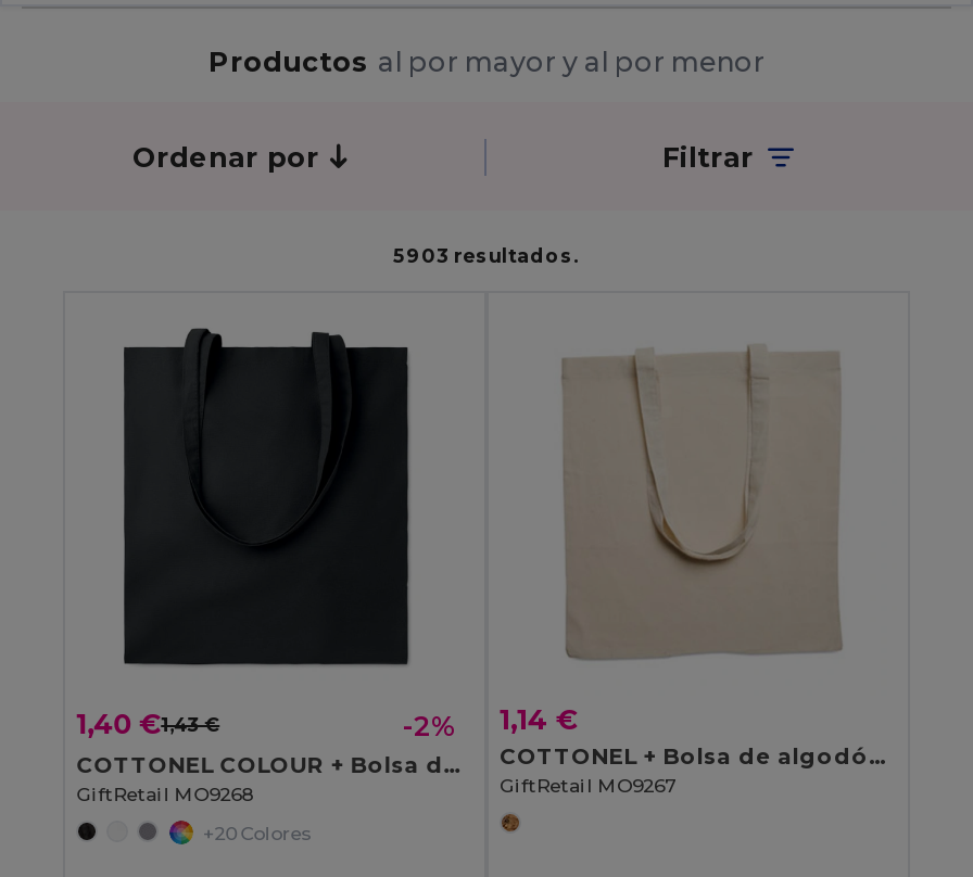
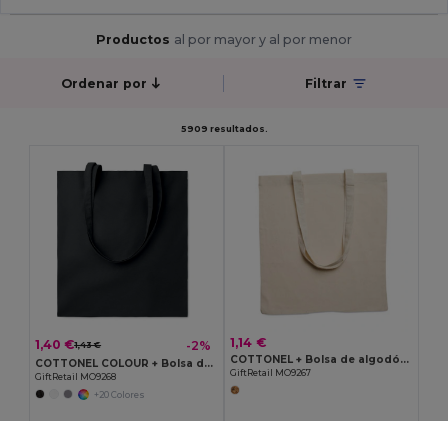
[393,246,580,267] 5903 resultados. -> [180,124,267,134] 5909 resultados.

